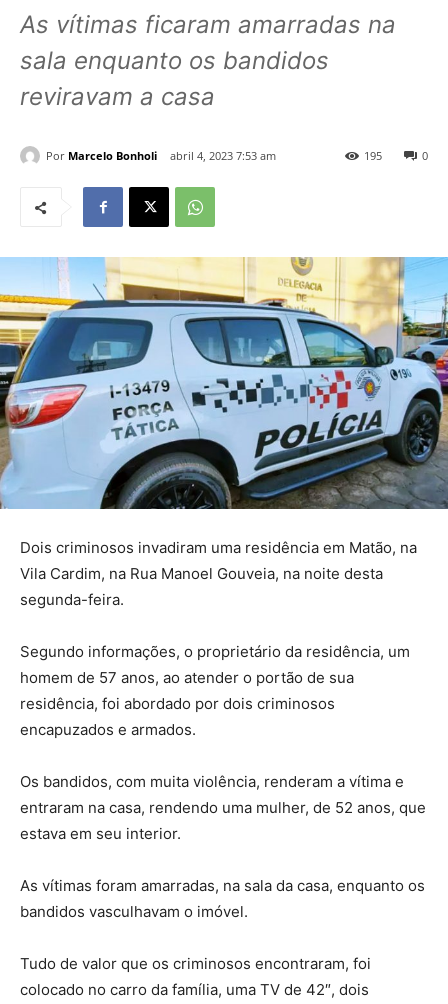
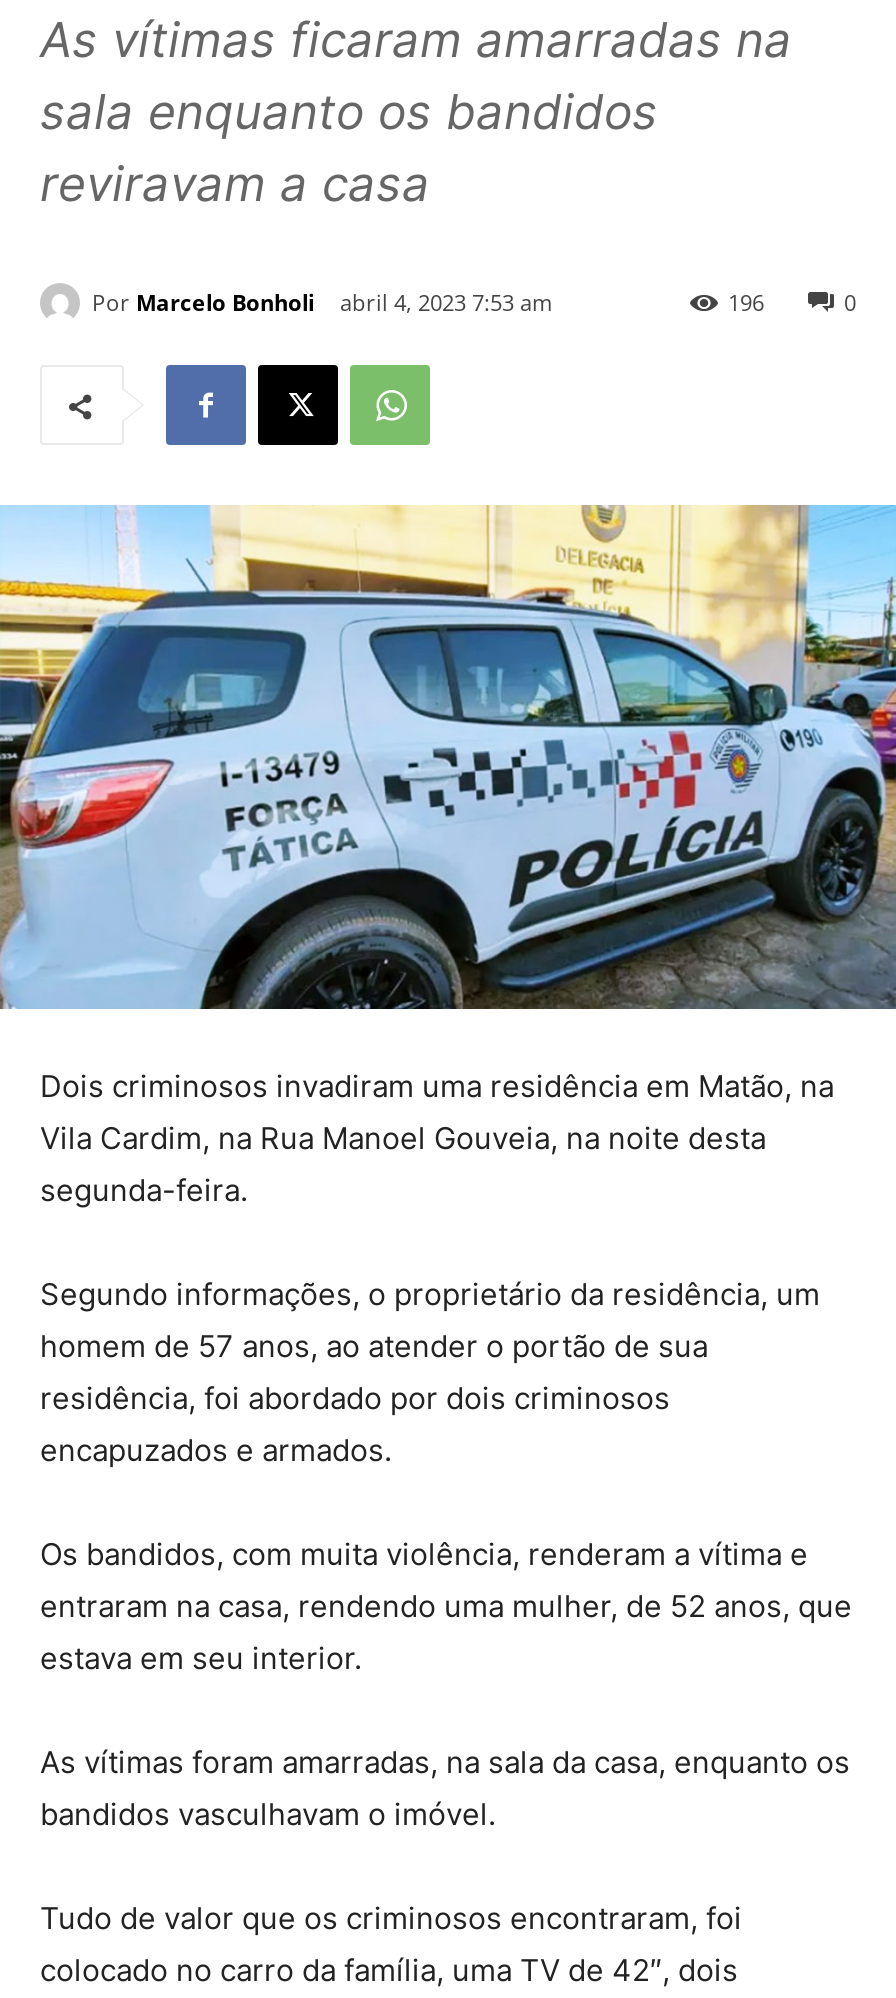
[364,148,382,163] 195 -> [728,287,764,317] 196

